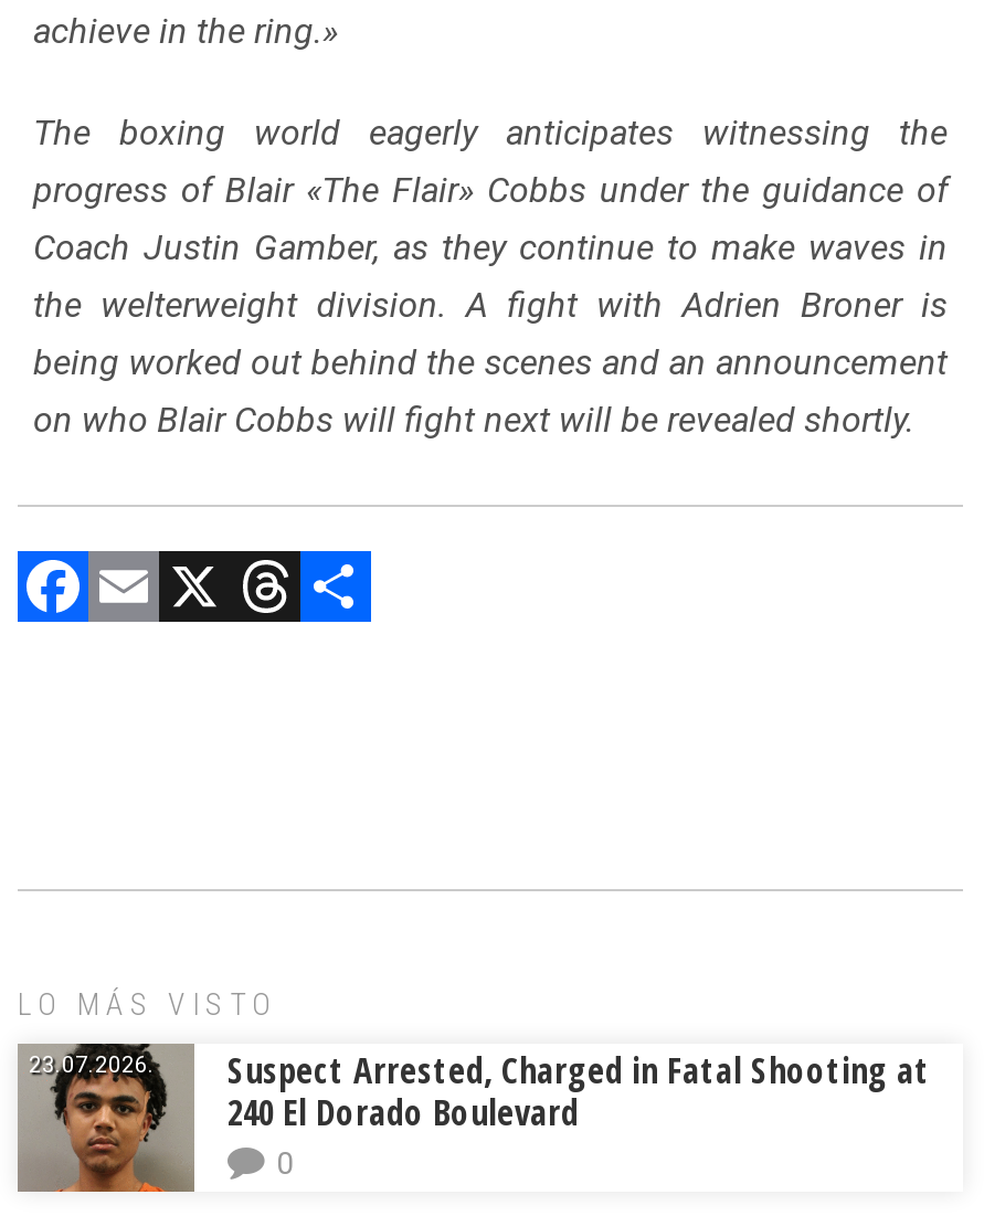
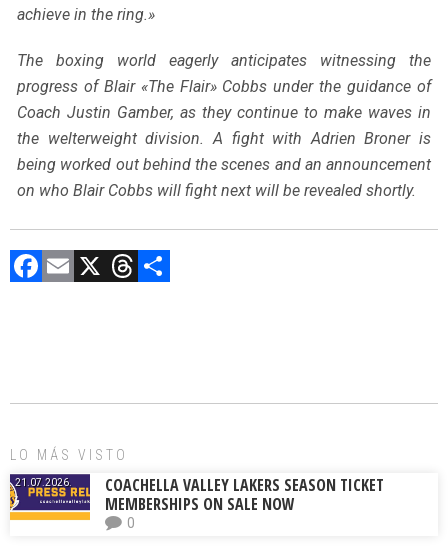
[15,1044,930,1194] [image] | 23.07.2026. | Suspect Arrested, Charged in Fatal Shooting at | 240 El Dorado Boulevard -> [9,474,384,536] [image] | 21.07.2026. | COACHELLA VALLEY LAKERS SEASON TICKET | MEMBERSHIPS ON SALE NOW

